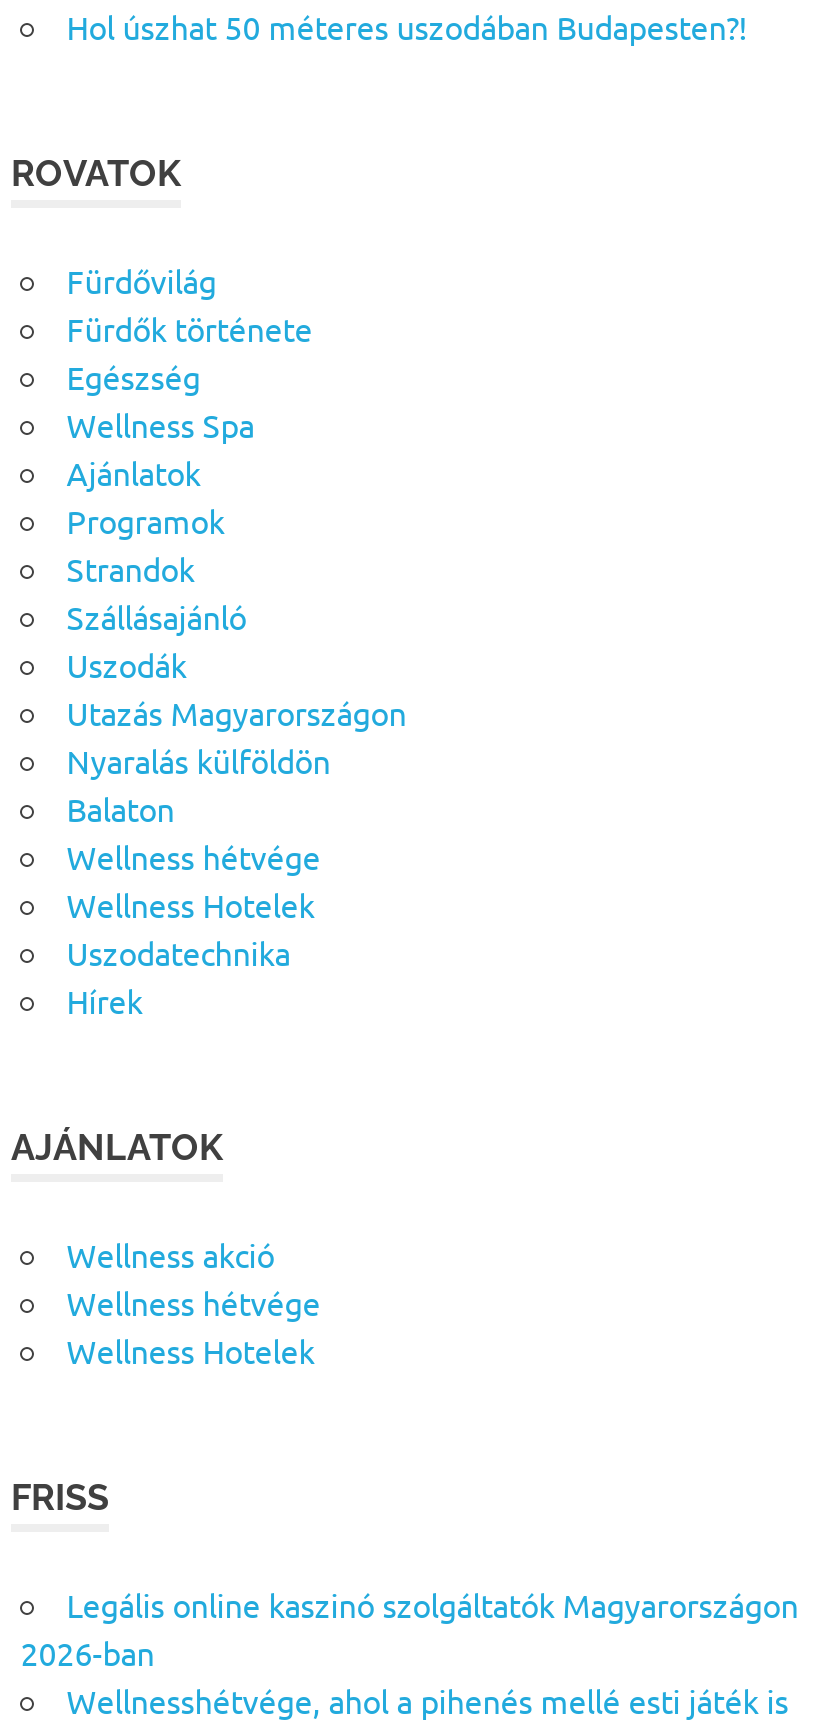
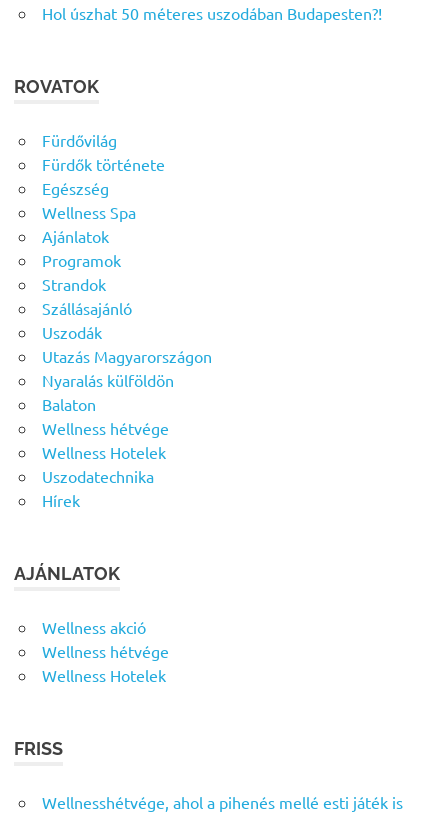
[21,1584,799,1672] Legális online kaszinó szolgáltatók Magyarországon | 2026-ban -> none

